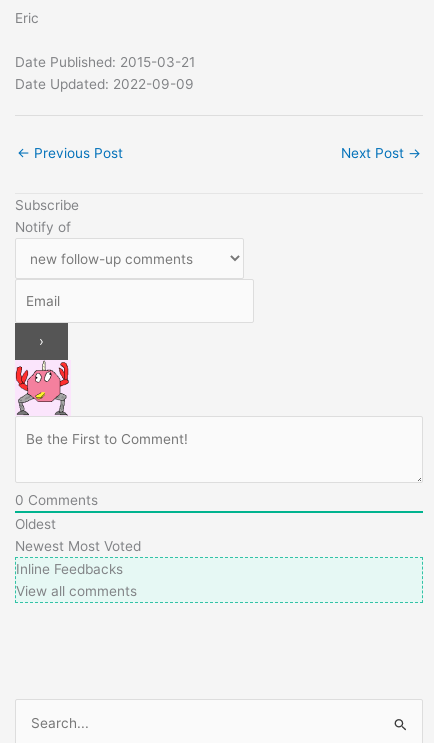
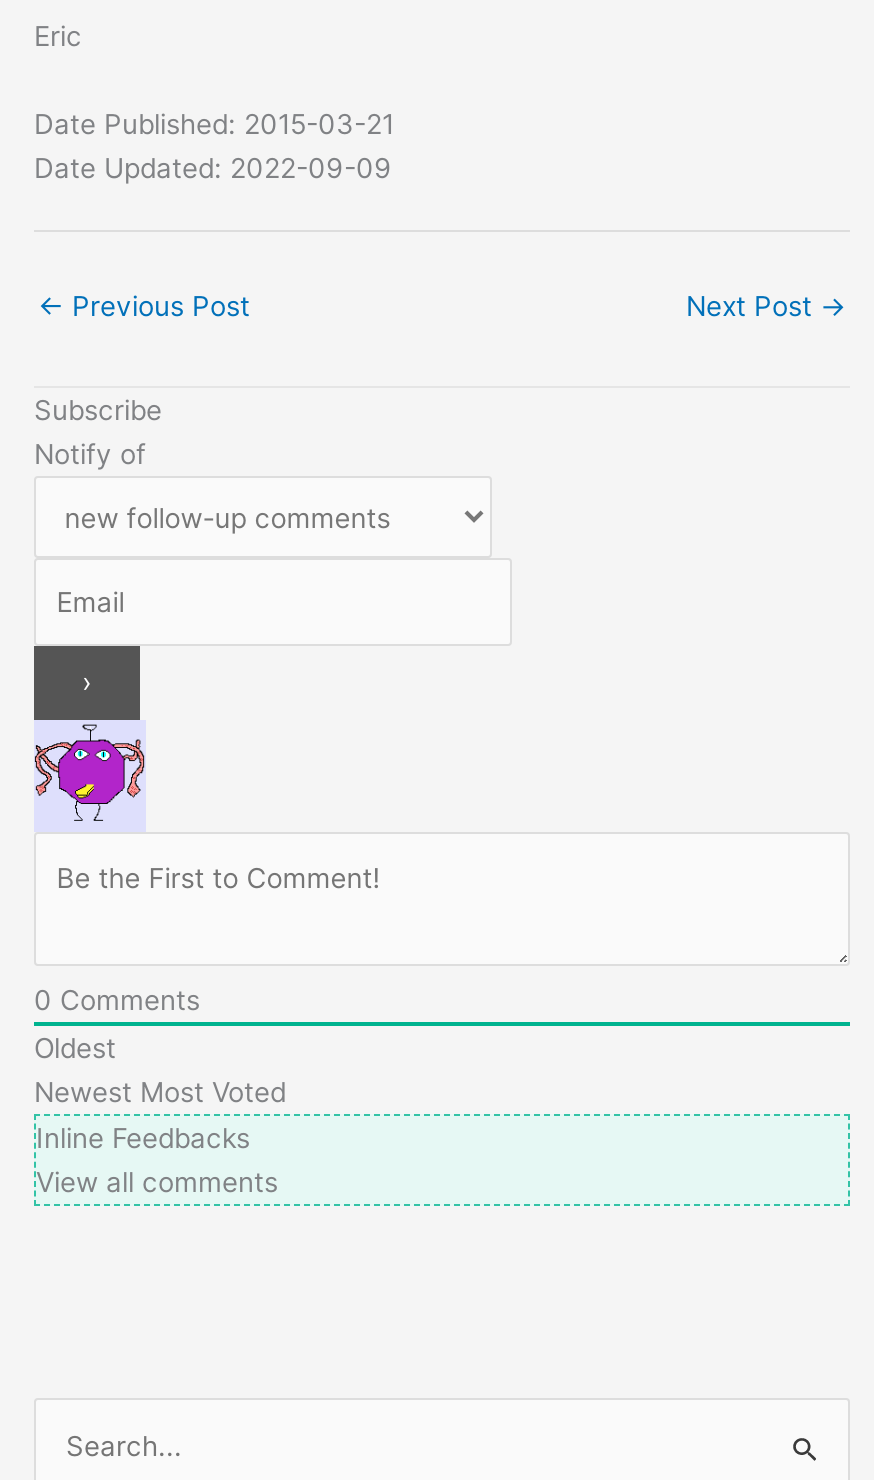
[15,360,70,416] [image] -> [34,720,146,832] [image]

